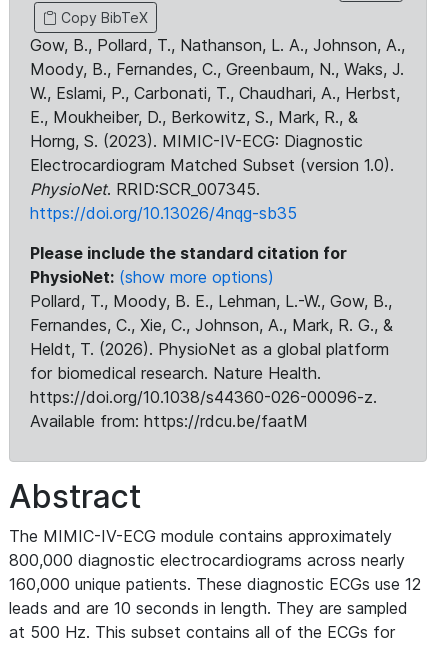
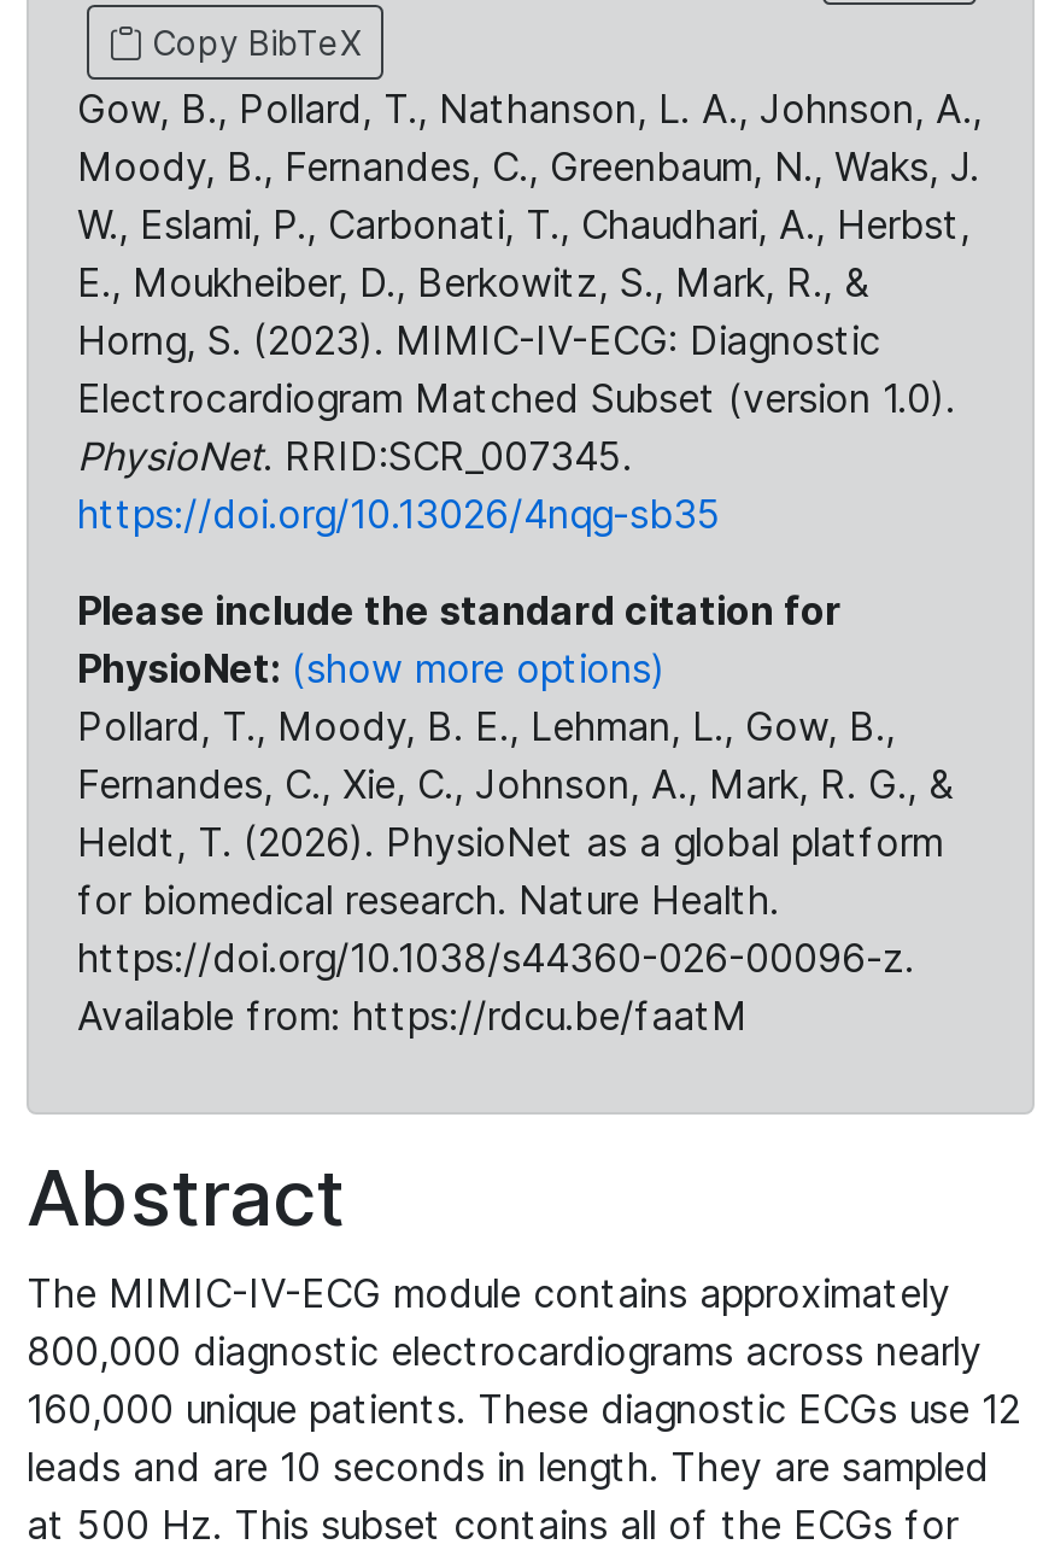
[30,291,392,311] Pollard, T., Moody, B. E., Lehman, L.-W., Gow, B., -> [77,702,895,750] Pollard, T., Moody, B. E., Lehman, L., Gow, B.,

